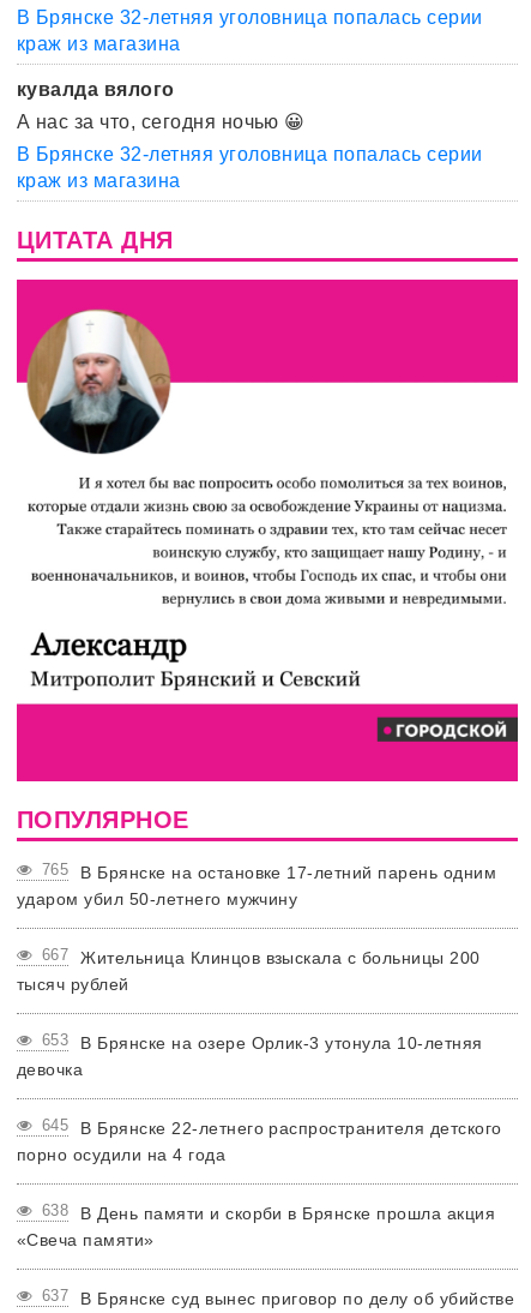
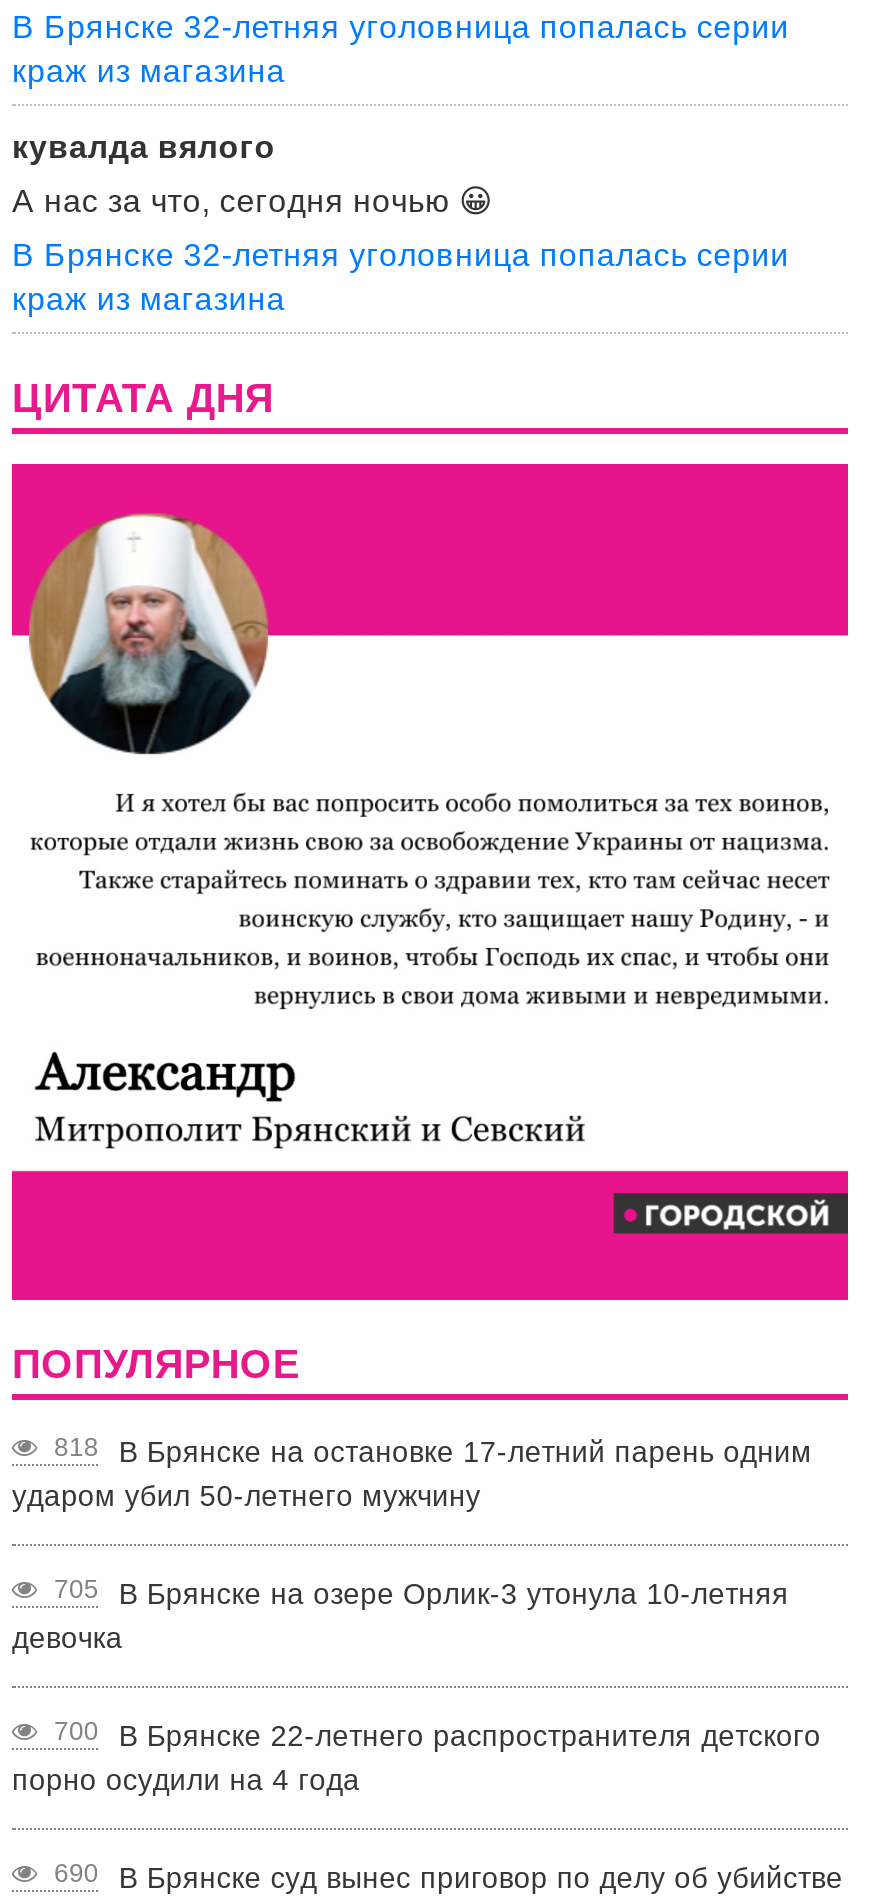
[37,860,496,882] 765 В Брянске на остановке 17-летний парень одним -> [45,1431,812,1467] 818 В Брянске на остановке 17-летний парень одним
[17,945,480,1048] 667 | Жительница Клинцов взыскала с больницы 200 | тысяч рублей | 653 -> [45,1573,99,1603] 705
[37,1116,502,1137] 645 В Брянске 22-летнего распространителя детского -> [45,1715,821,1751] 700 В Брянске 22-летнего распространителя детского
[17,1201,495,1304] 638 | В День памяти и скорби в Брянске прошла акция | «Свеча памяти» | 637 -> [45,1857,99,1887] 690

